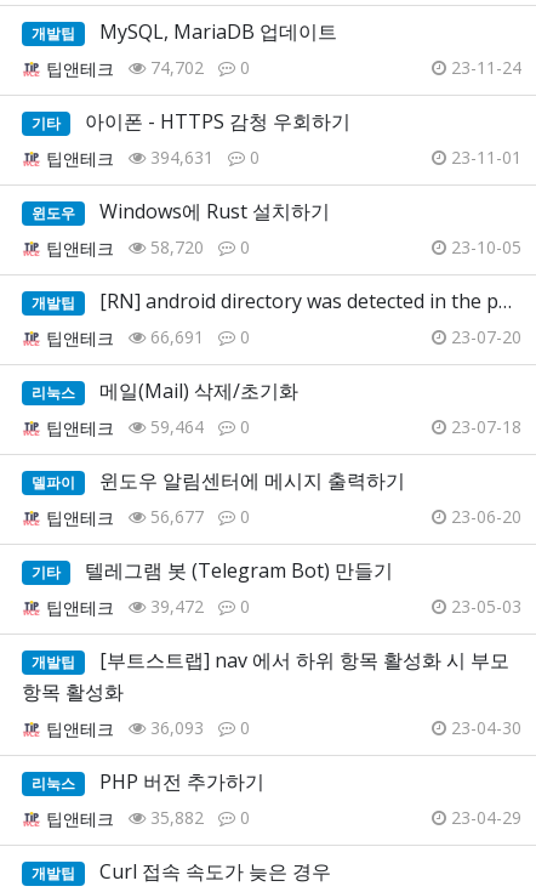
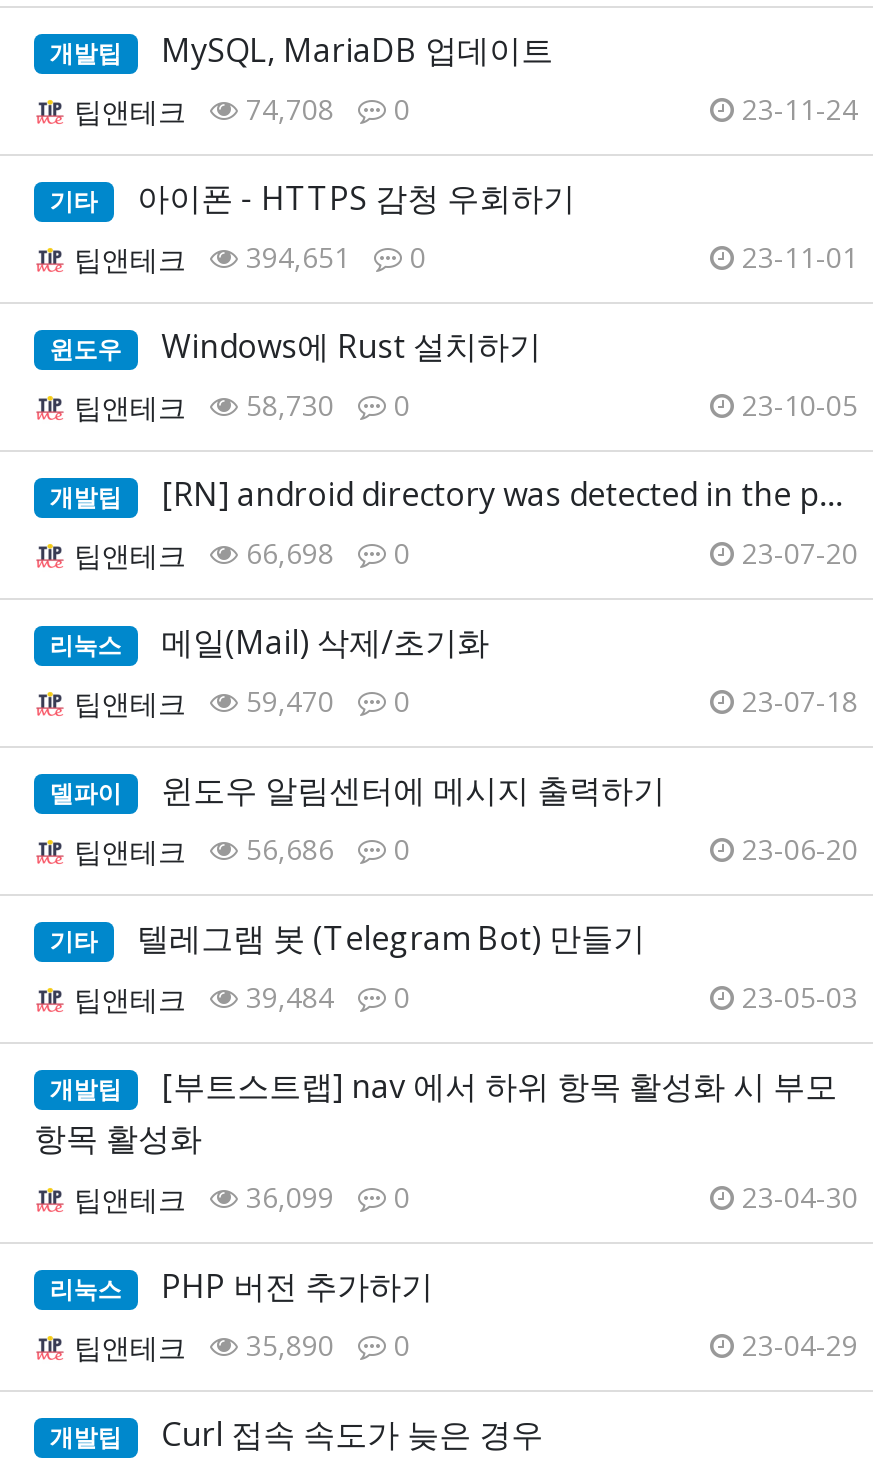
[46,56,250,80] 팁앤테크 74,702 0 -> [74,90,410,130] 팁앤테크 74,708 0
[46,145,260,170] 팁앤테크 394,631 0 -> [74,238,426,278] 팁앤테크 394,651 0
[46,235,250,260] 팁앤테크 58,720 0 -> [74,386,410,426] 팁앤테크 58,730 0
[46,325,250,350] 팁앤테크 66,691 0 -> [74,534,410,574] 팁앤테크 66,698 0
[46,415,250,439] 팁앤테크 59,464 0 -> [74,682,410,722] 팁앤테크 59,470 0
[46,505,250,529] 팁앤테크 56,677 0 -> [74,830,410,870] 팁앤테크 56,686 0
[46,594,250,619] 팁앤테크 39,472 0 -> [74,978,410,1018] 팁앤테크 39,484 0
[46,716,250,740] 팁앤테크 36,093 0 -> [74,1178,410,1218] 팁앤테크 36,099 0
[46,806,250,830] 팁앤테크 35,882 0 -> [74,1326,410,1366] 팁앤테크 35,890 0

